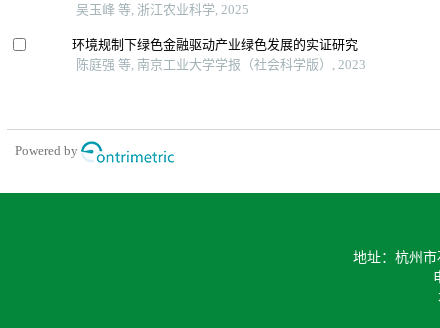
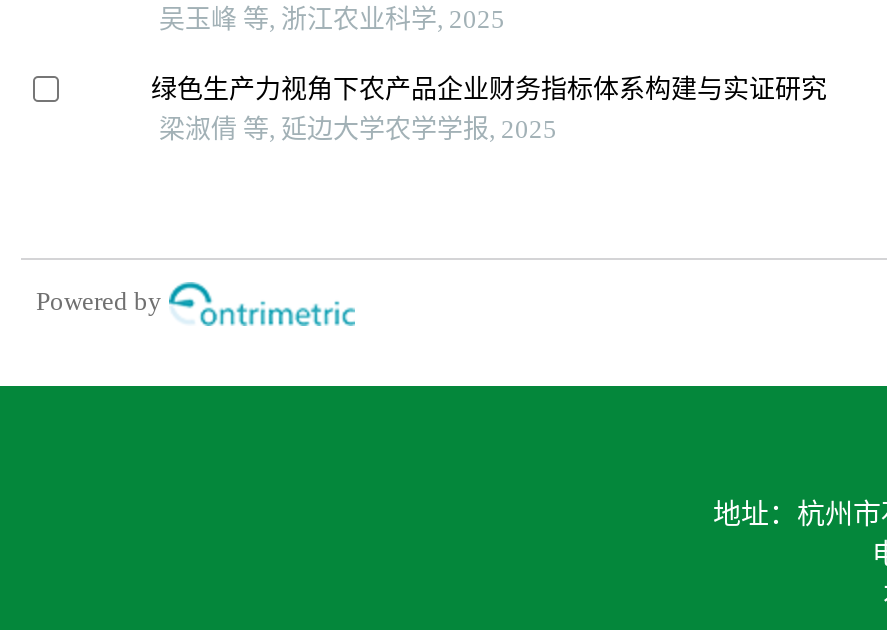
[72,37,366,72] 环境规制下绿色金融驱动产业绿色发展的实证研究 | 陈庭强 等, 南京工业大学学报（社会科学版）, 2023 -> [151,73,827,143] 绿色生产力视角下农产品企业财务指标体系构建与实证研究 | 梁淑倩 等, 延边大学农学学报, 2025

